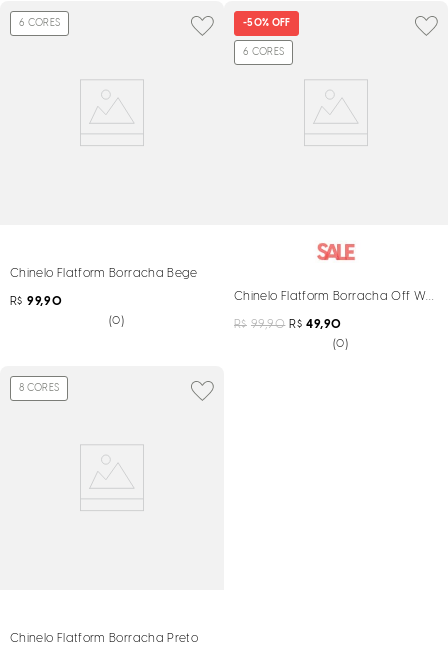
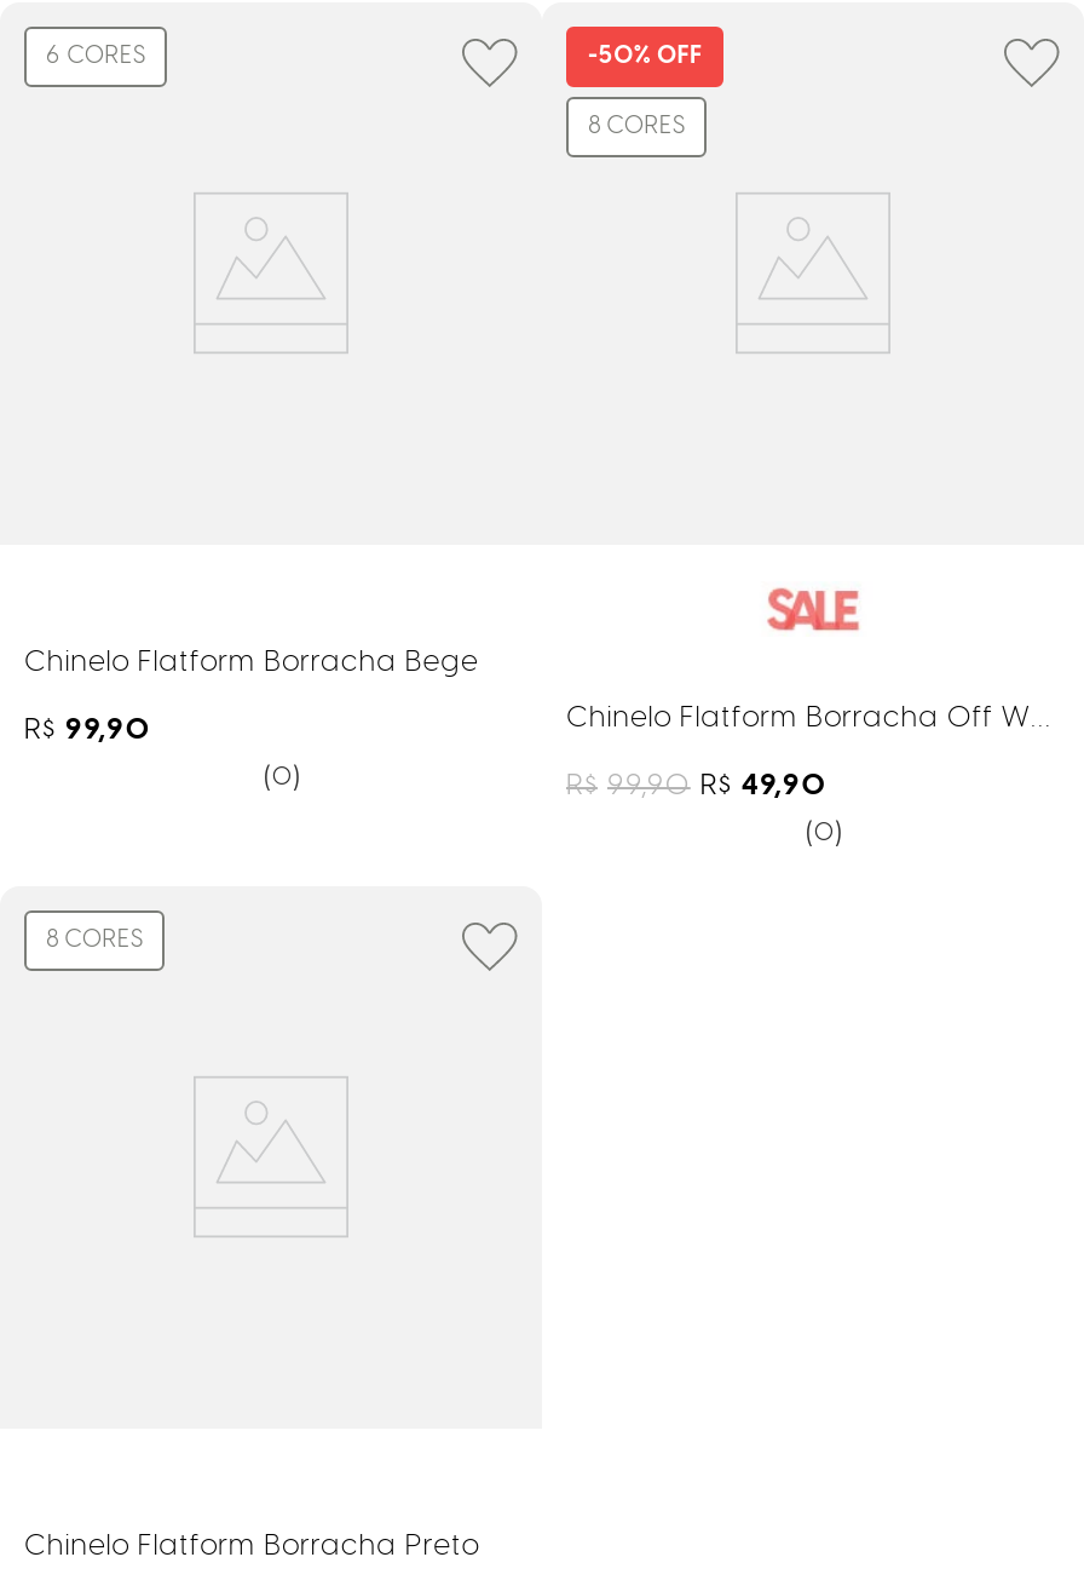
[243,47,284,58] 6 CORES -> [588,114,685,141] 8 CORES

